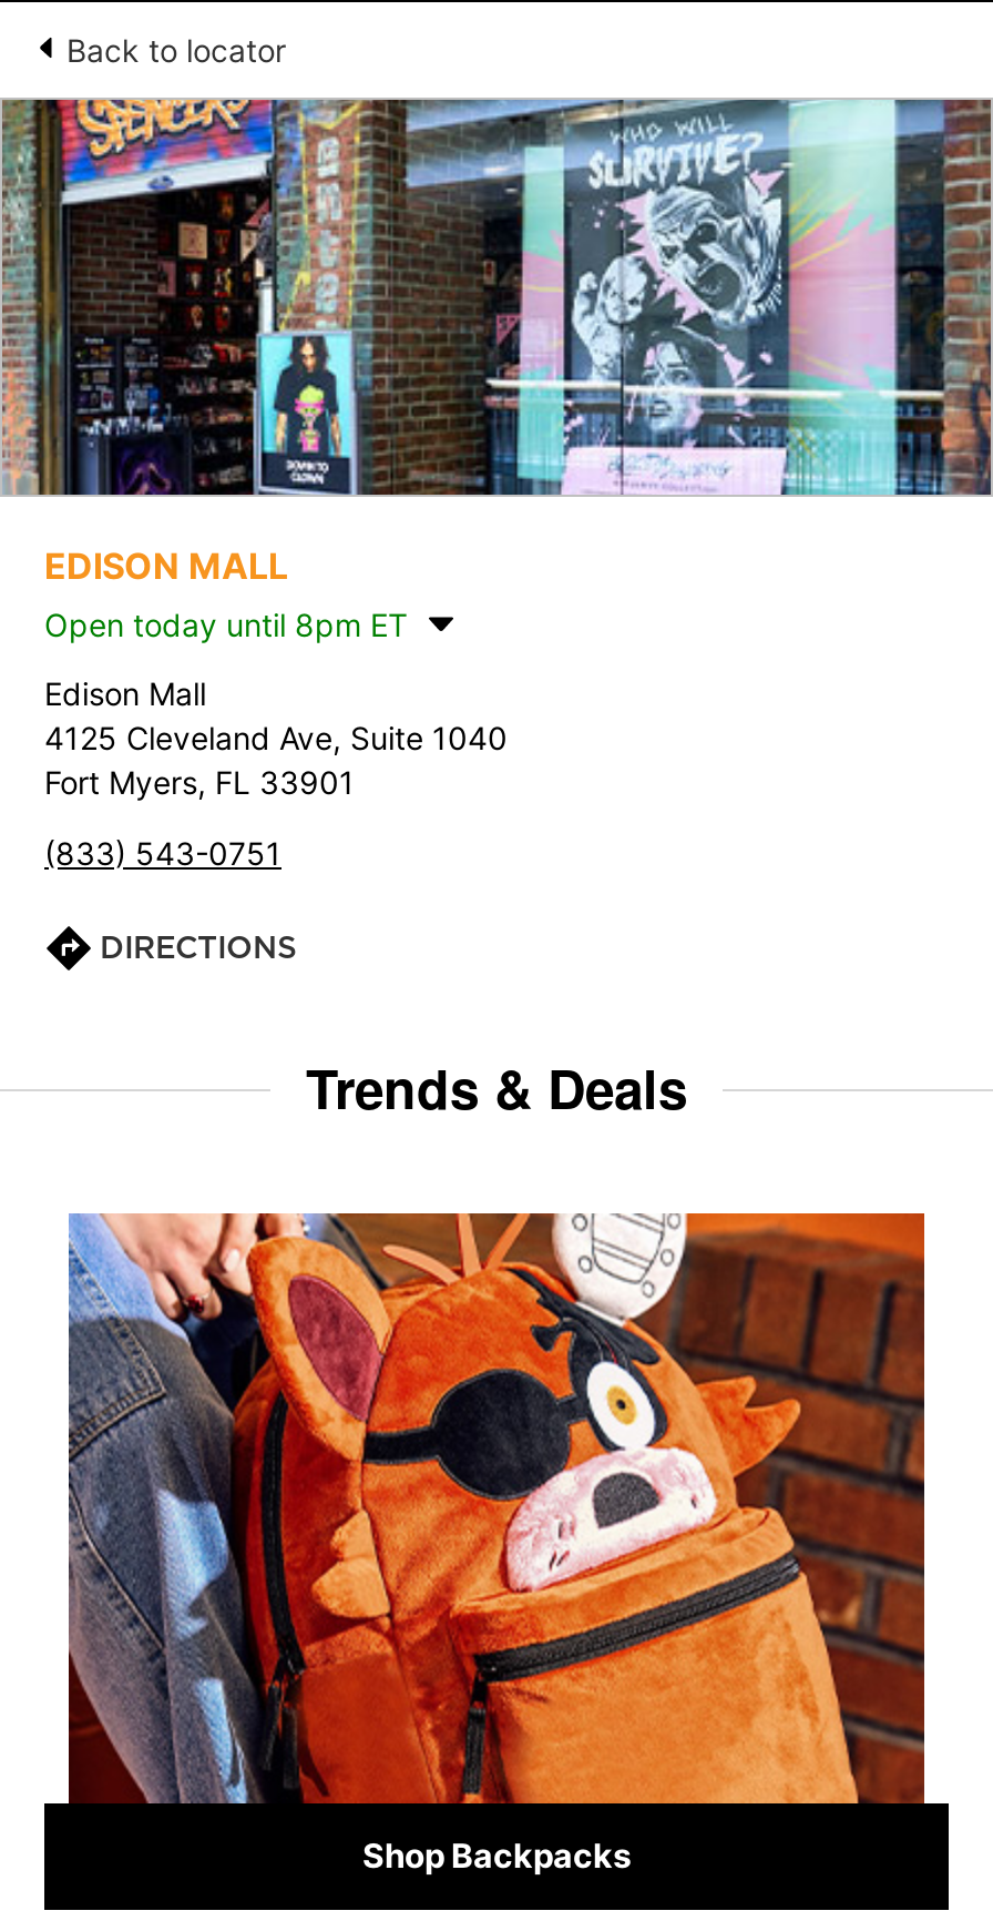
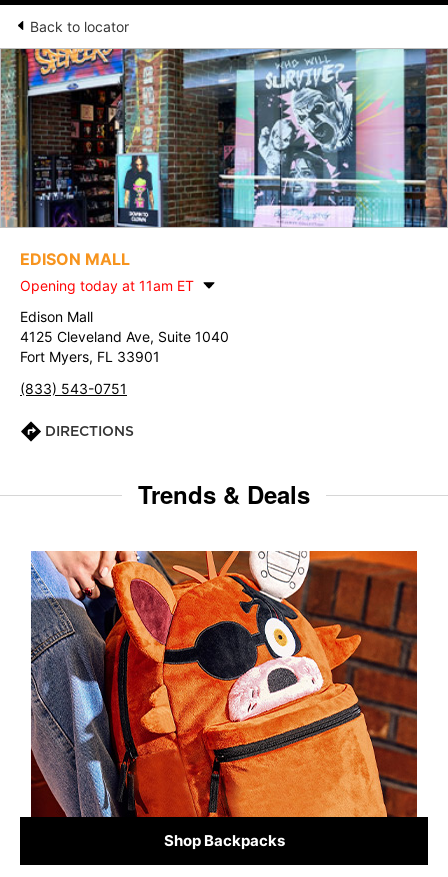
[44,606,408,643] Open today until 8pm ET -> [20,277,194,294] Opening today at 11am ET

